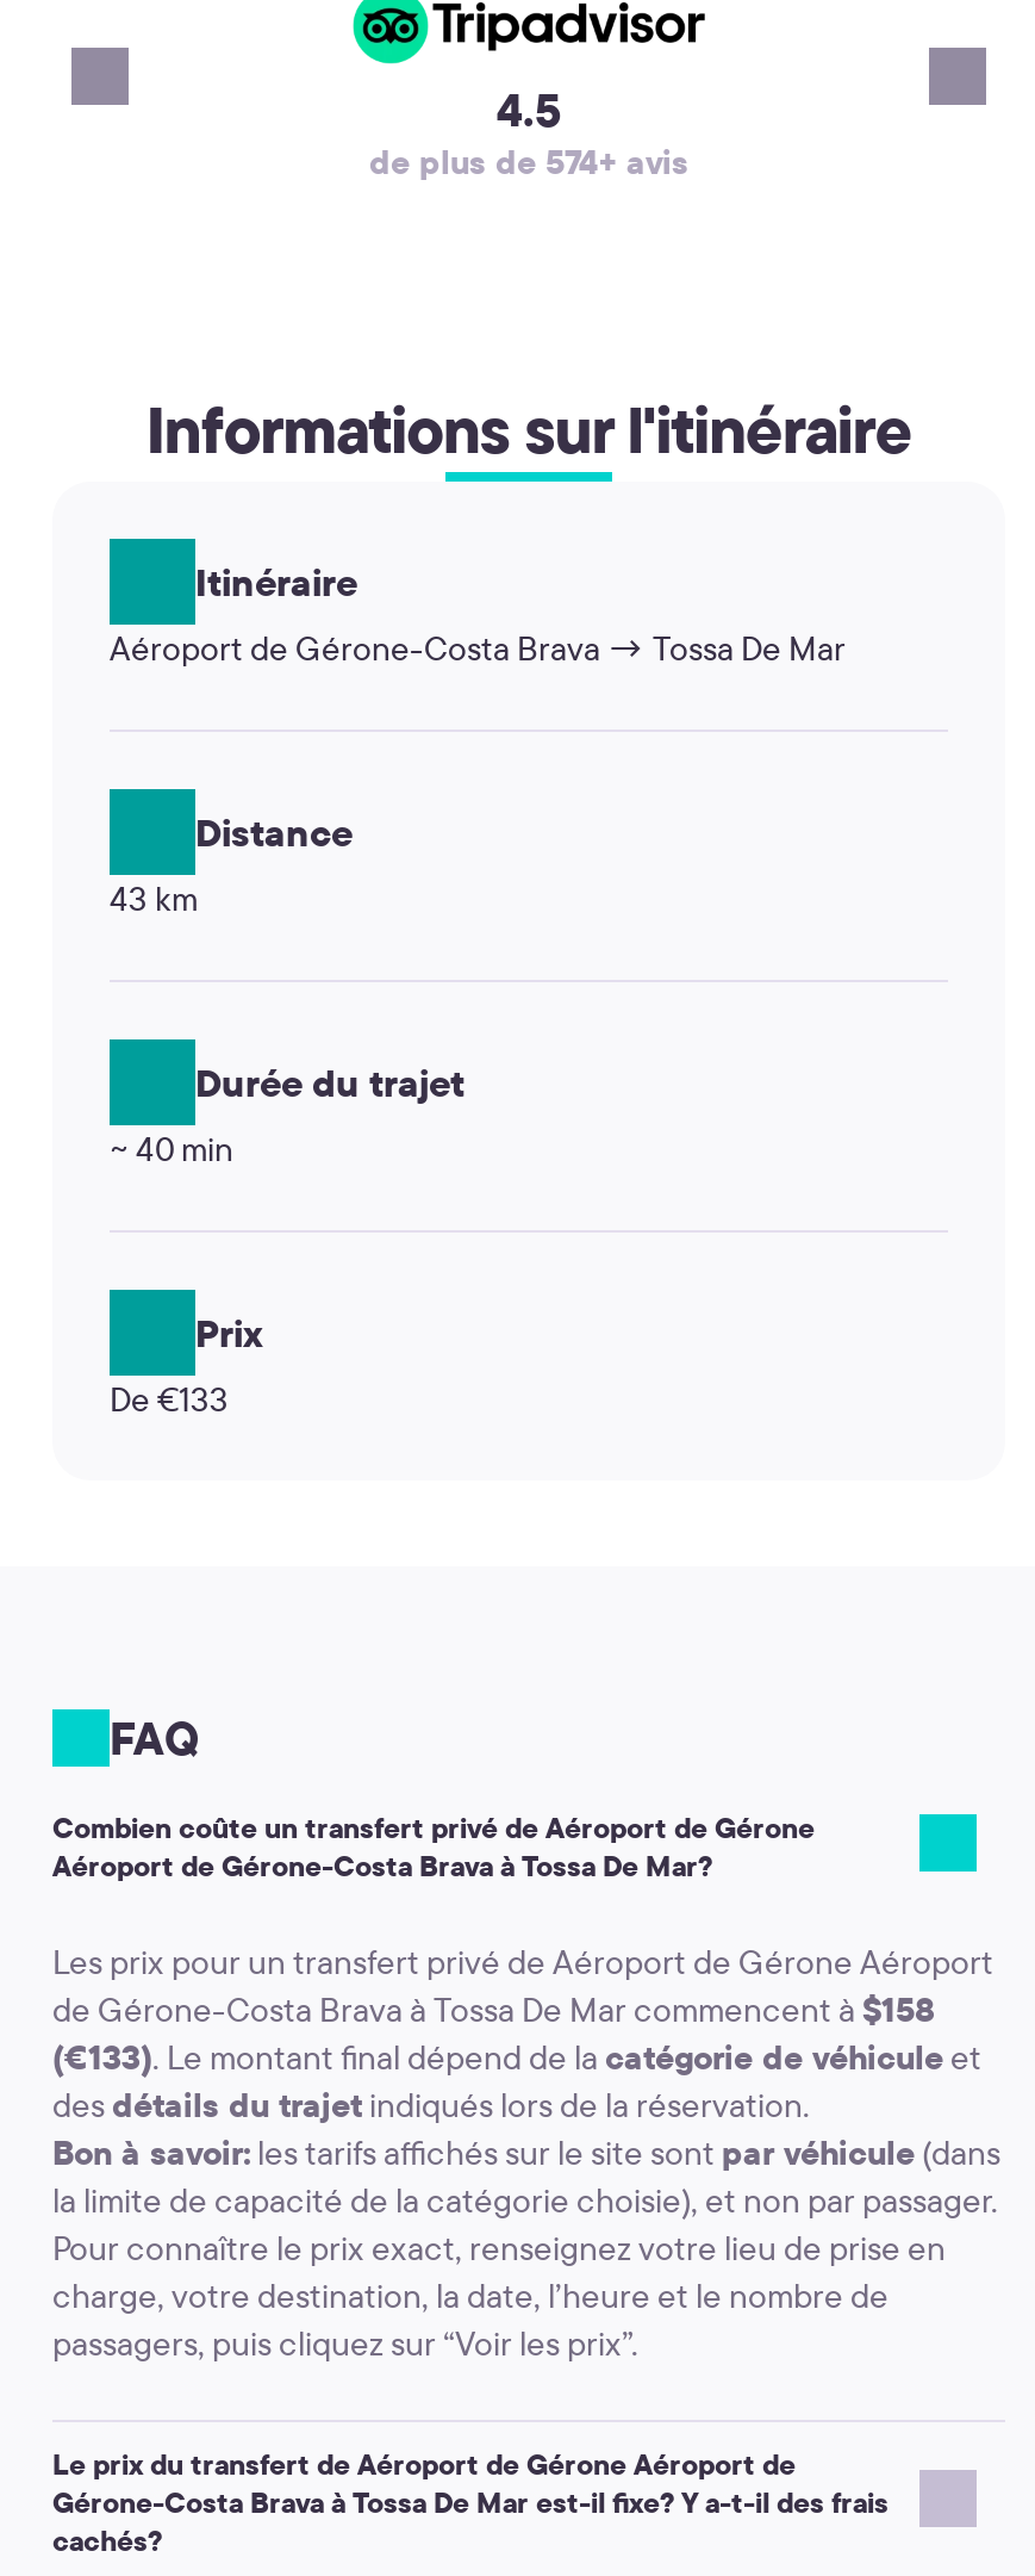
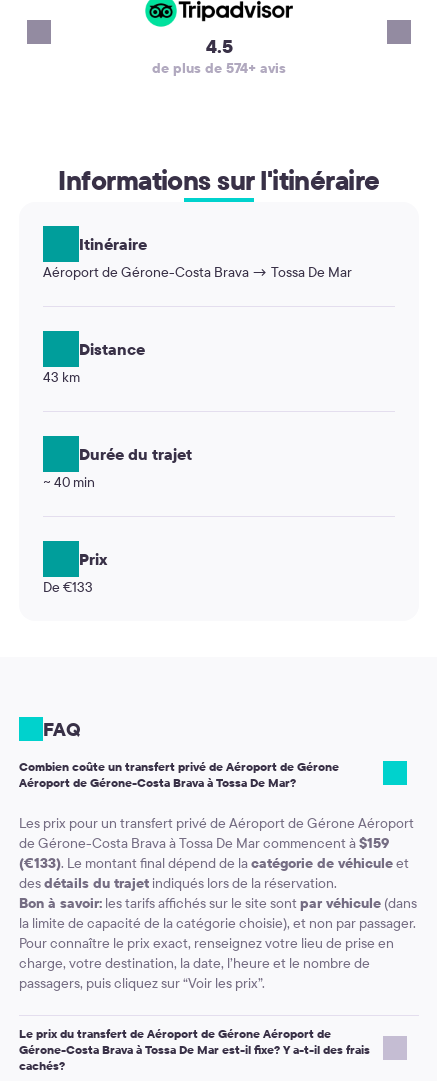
[52,1988,936,2031] de Gérone-Costa Brava à Tossa De Mar commencent à $158 -> [19,834,389,852] de Gérone-Costa Brava à Tossa De Mar commencent à $159

